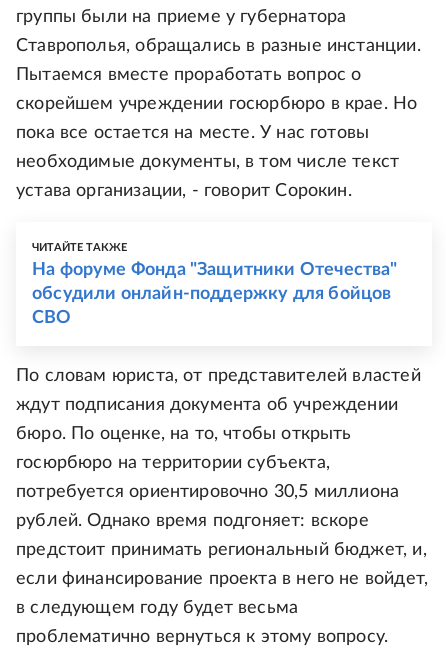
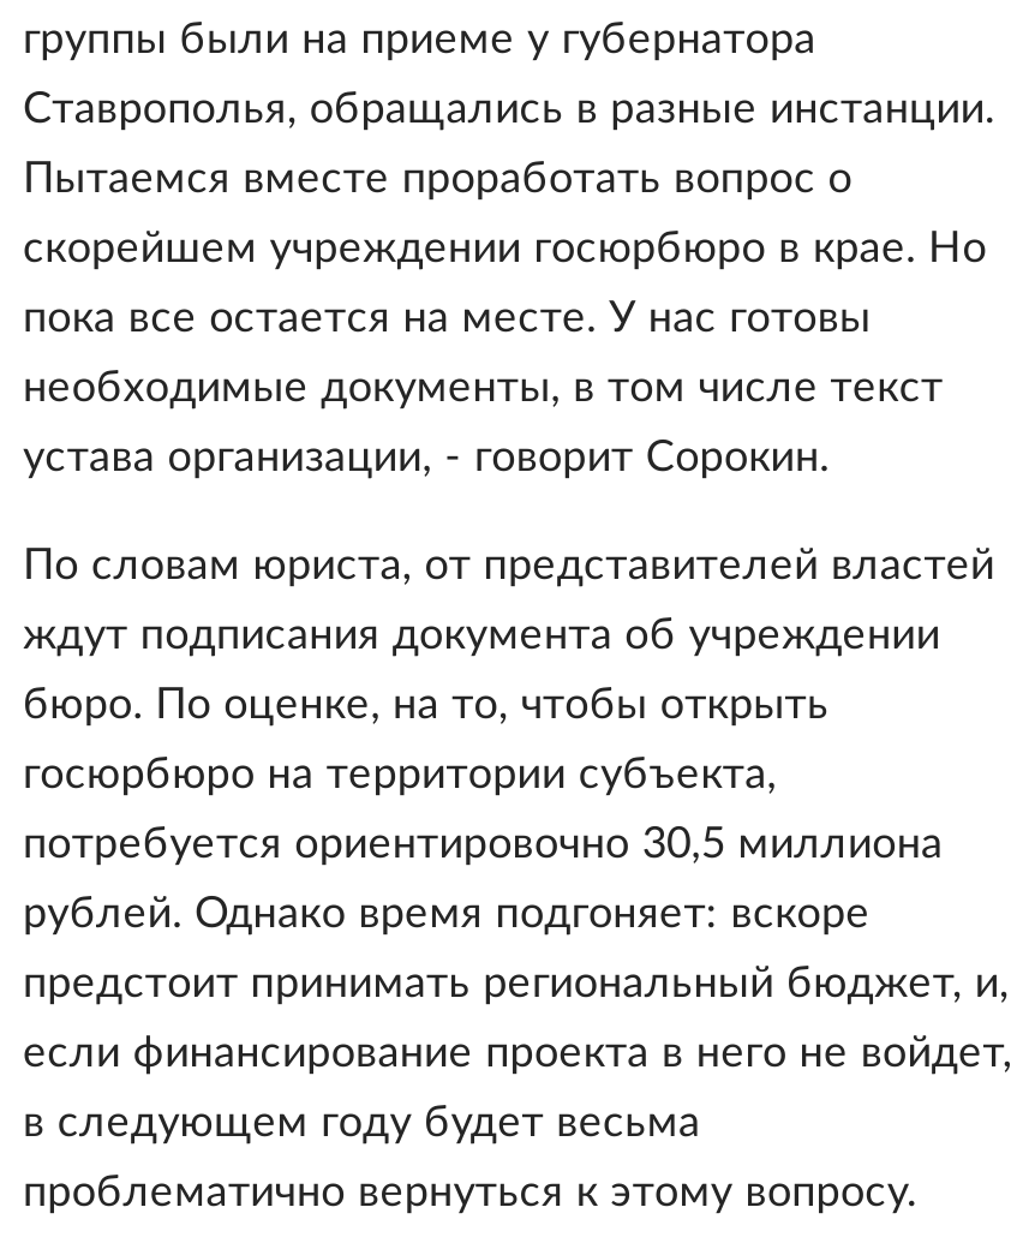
[32,242,398,327] ЧИТАЙТЕ ТАКЖЕ | На форуме Фонда "Защитники Отечества" | обсудили онлайн-поддержку для бойцов | СВО -> none

